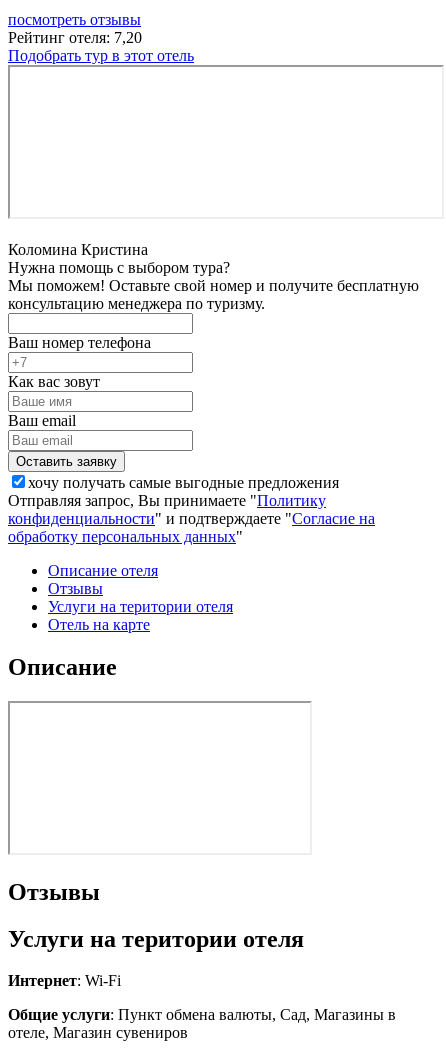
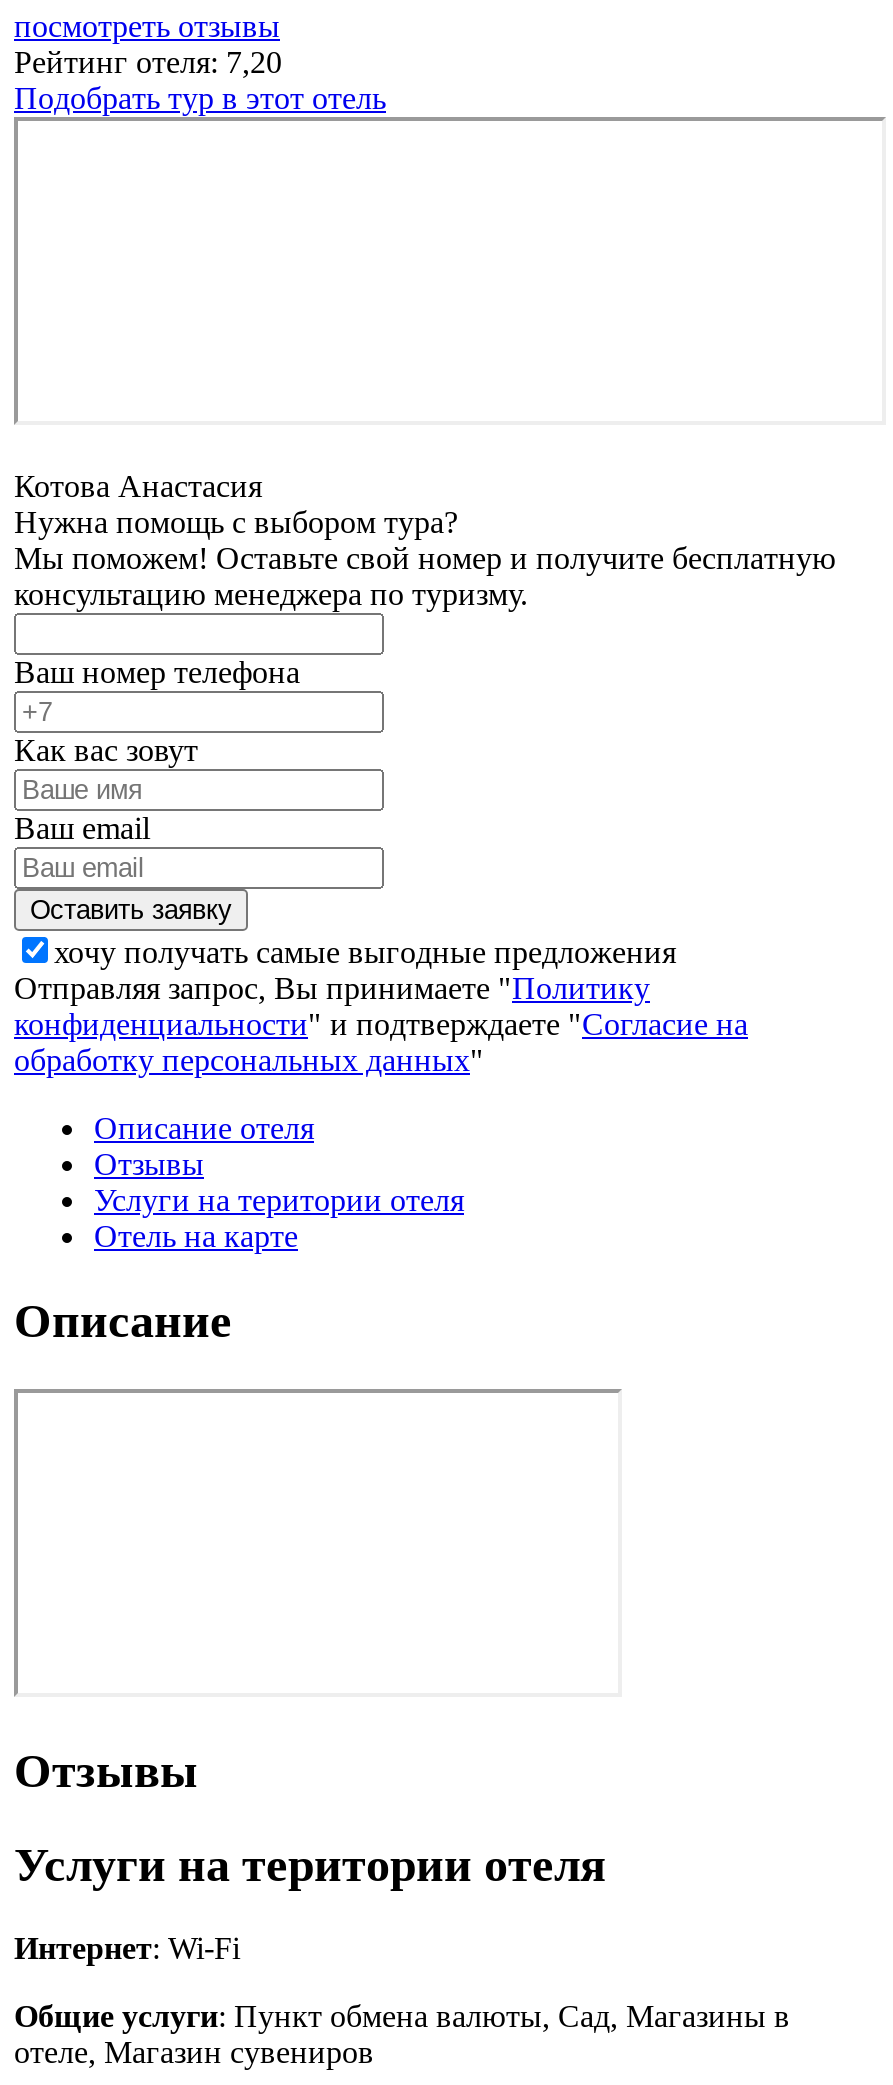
[8,241,148,258] Коломина Кристина -> [14,469,262,503] Котова Анастасия

